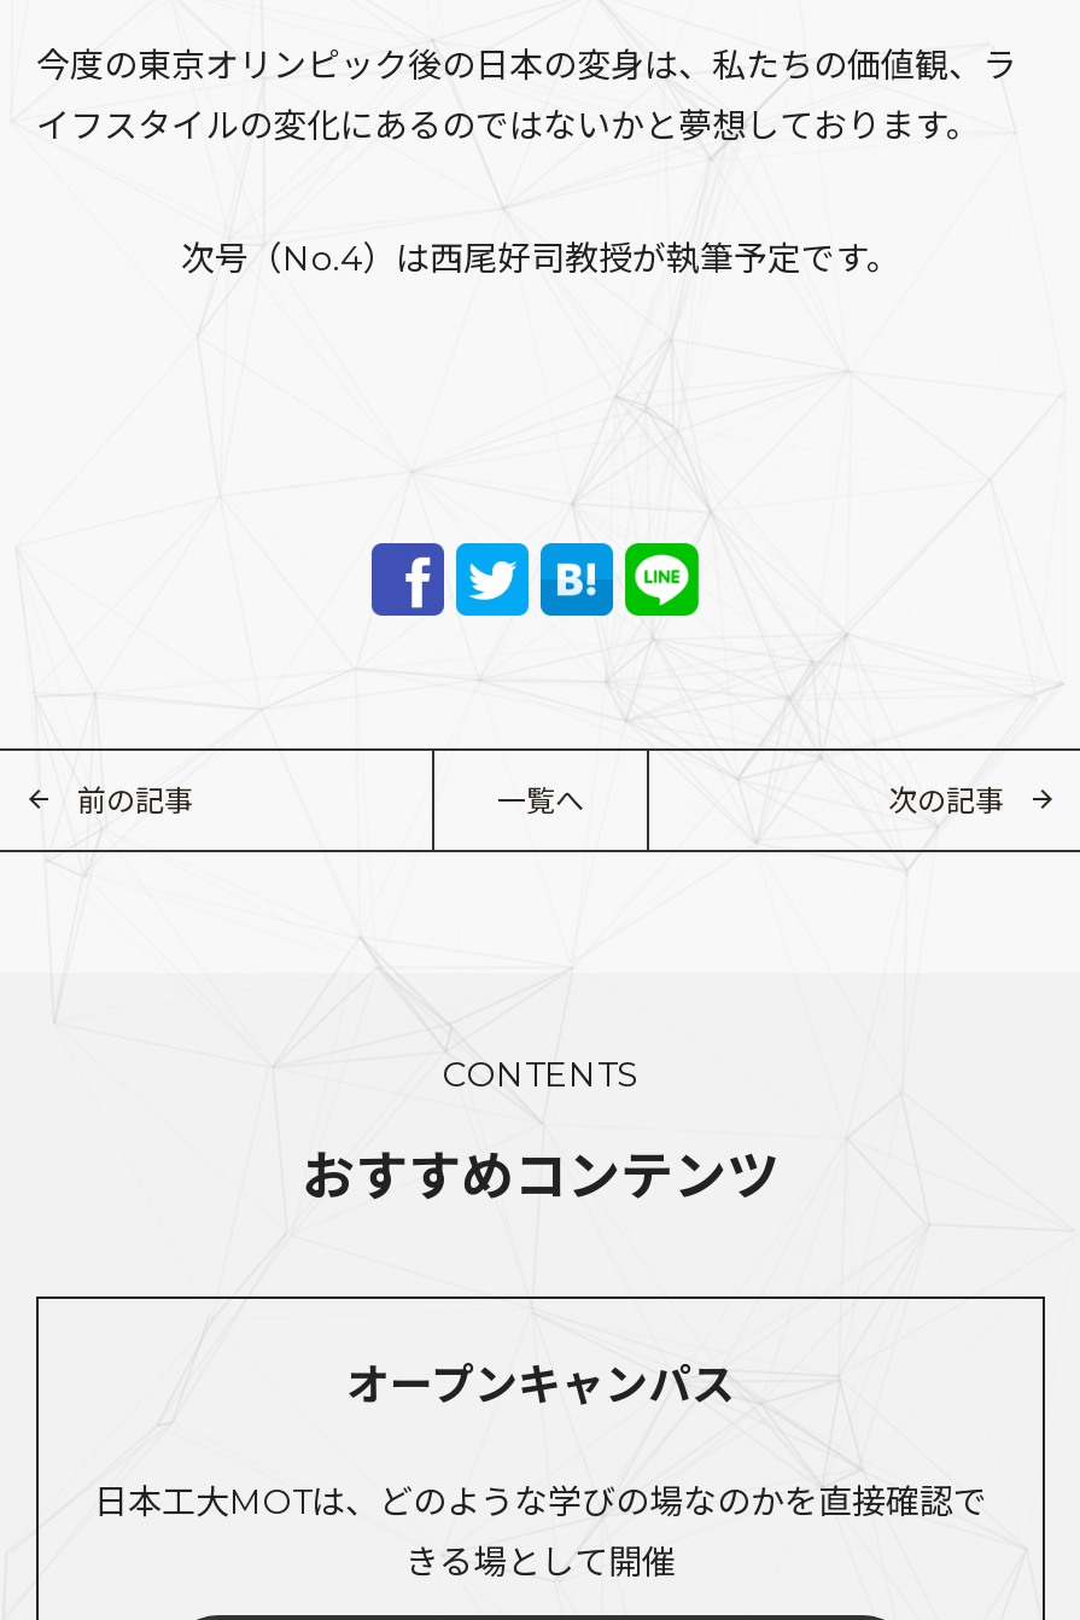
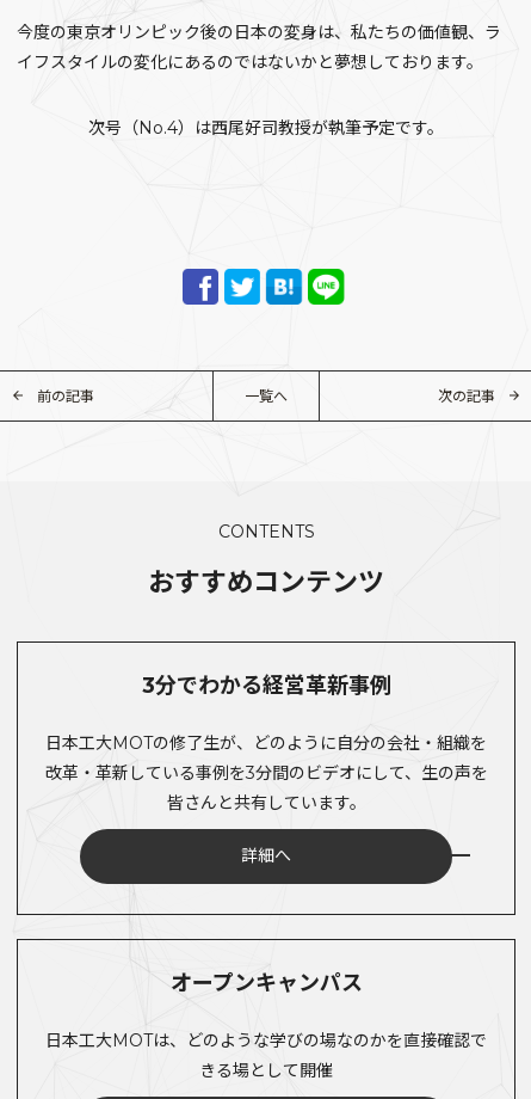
none -> [45,672,487,866] 3分でわかる経営革新事例 | 日本工大MOTの修了生が、どのように自分の会社・組織を | 改革・革新している事例を3分間のビデオにして、生の声を | 皆さんと共有しています。 | 詳細へ

